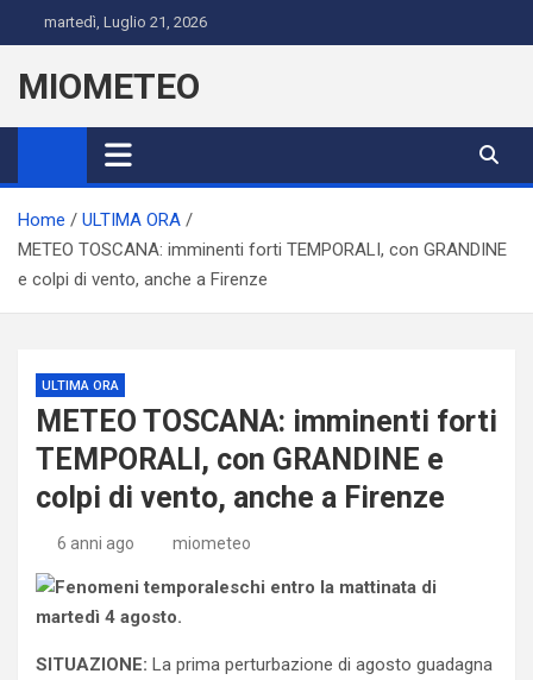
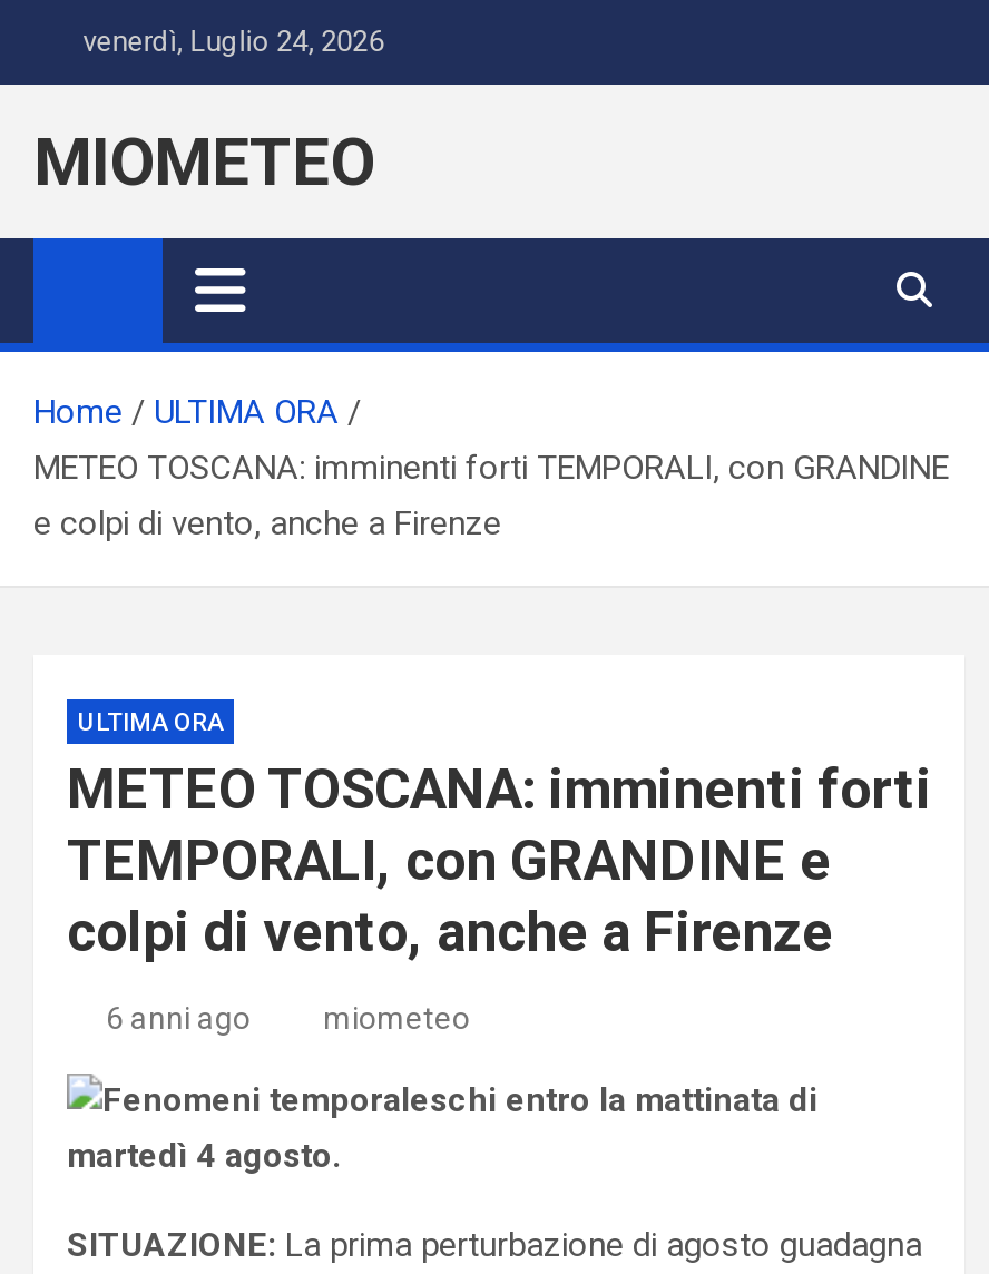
[37,13,207,31] martedì, Luglio 21, 2026 -> [69,24,384,58] venerdì, Luglio 24, 2026

